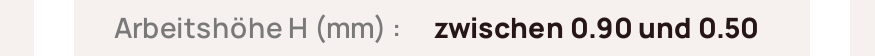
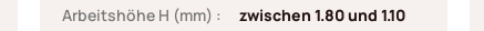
[114,8,758,46] Arbeitshöhe H (mm) : zwischen 0.90 und 0.50 -> [62,5,405,26] Arbeitshöhe H (mm) : zwischen 1.80 und 1.10

